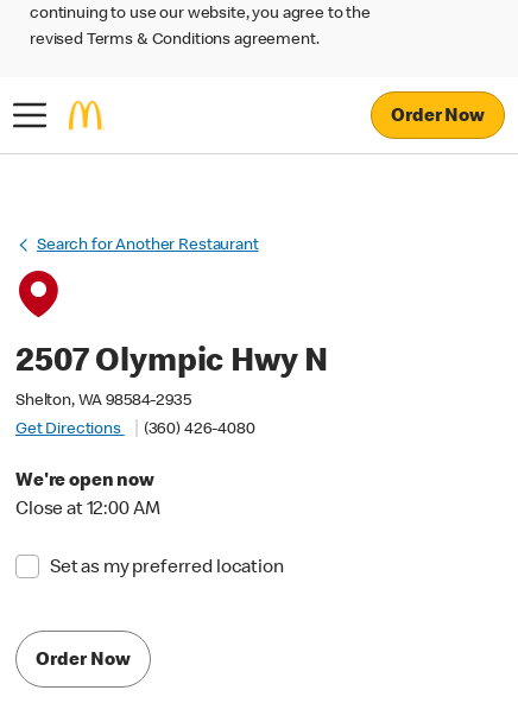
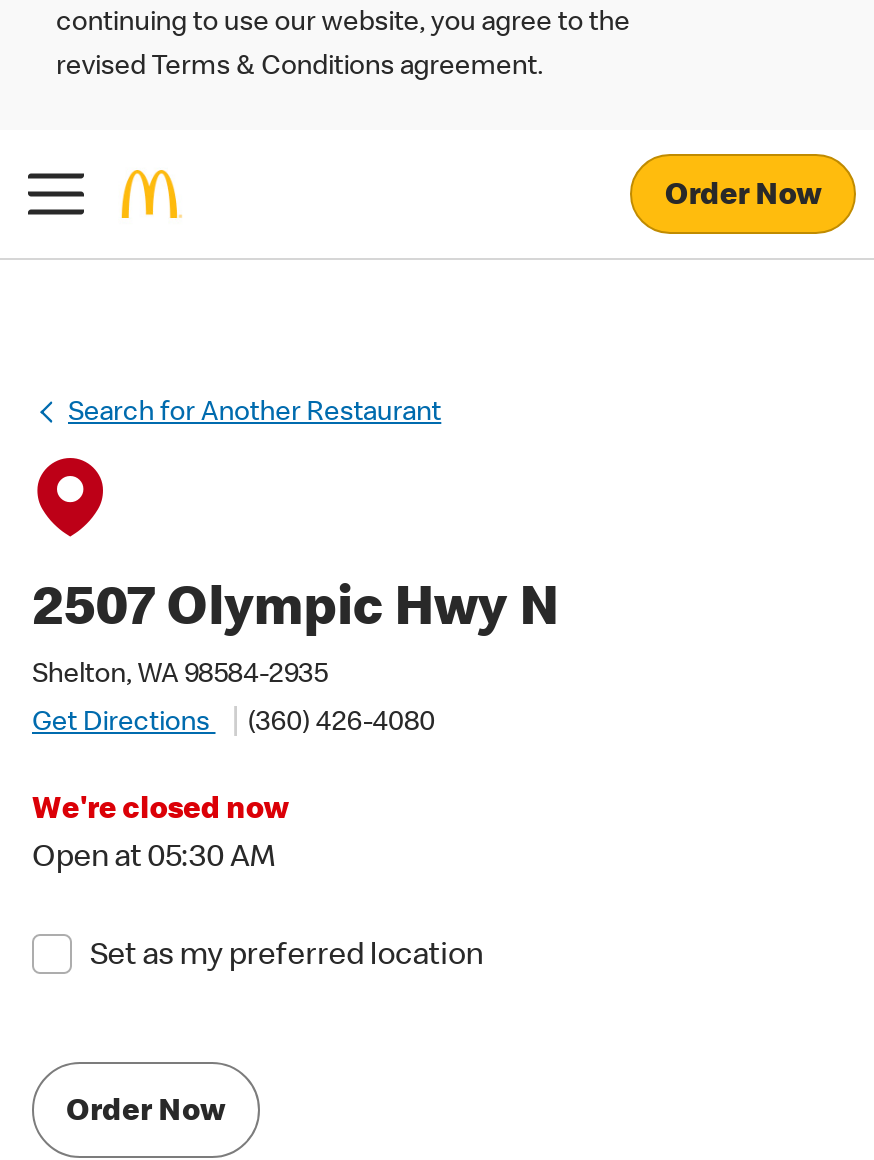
[15,473,154,492] We're open now -> [32,796,289,828] We're closed now
[15,501,160,520] Close at 12:00 AM -> [32,844,275,876] Open at 05:30 AM

